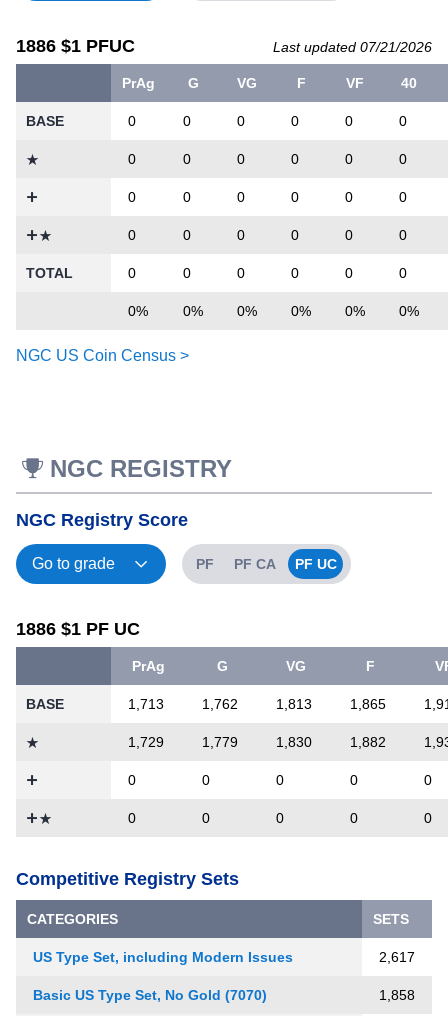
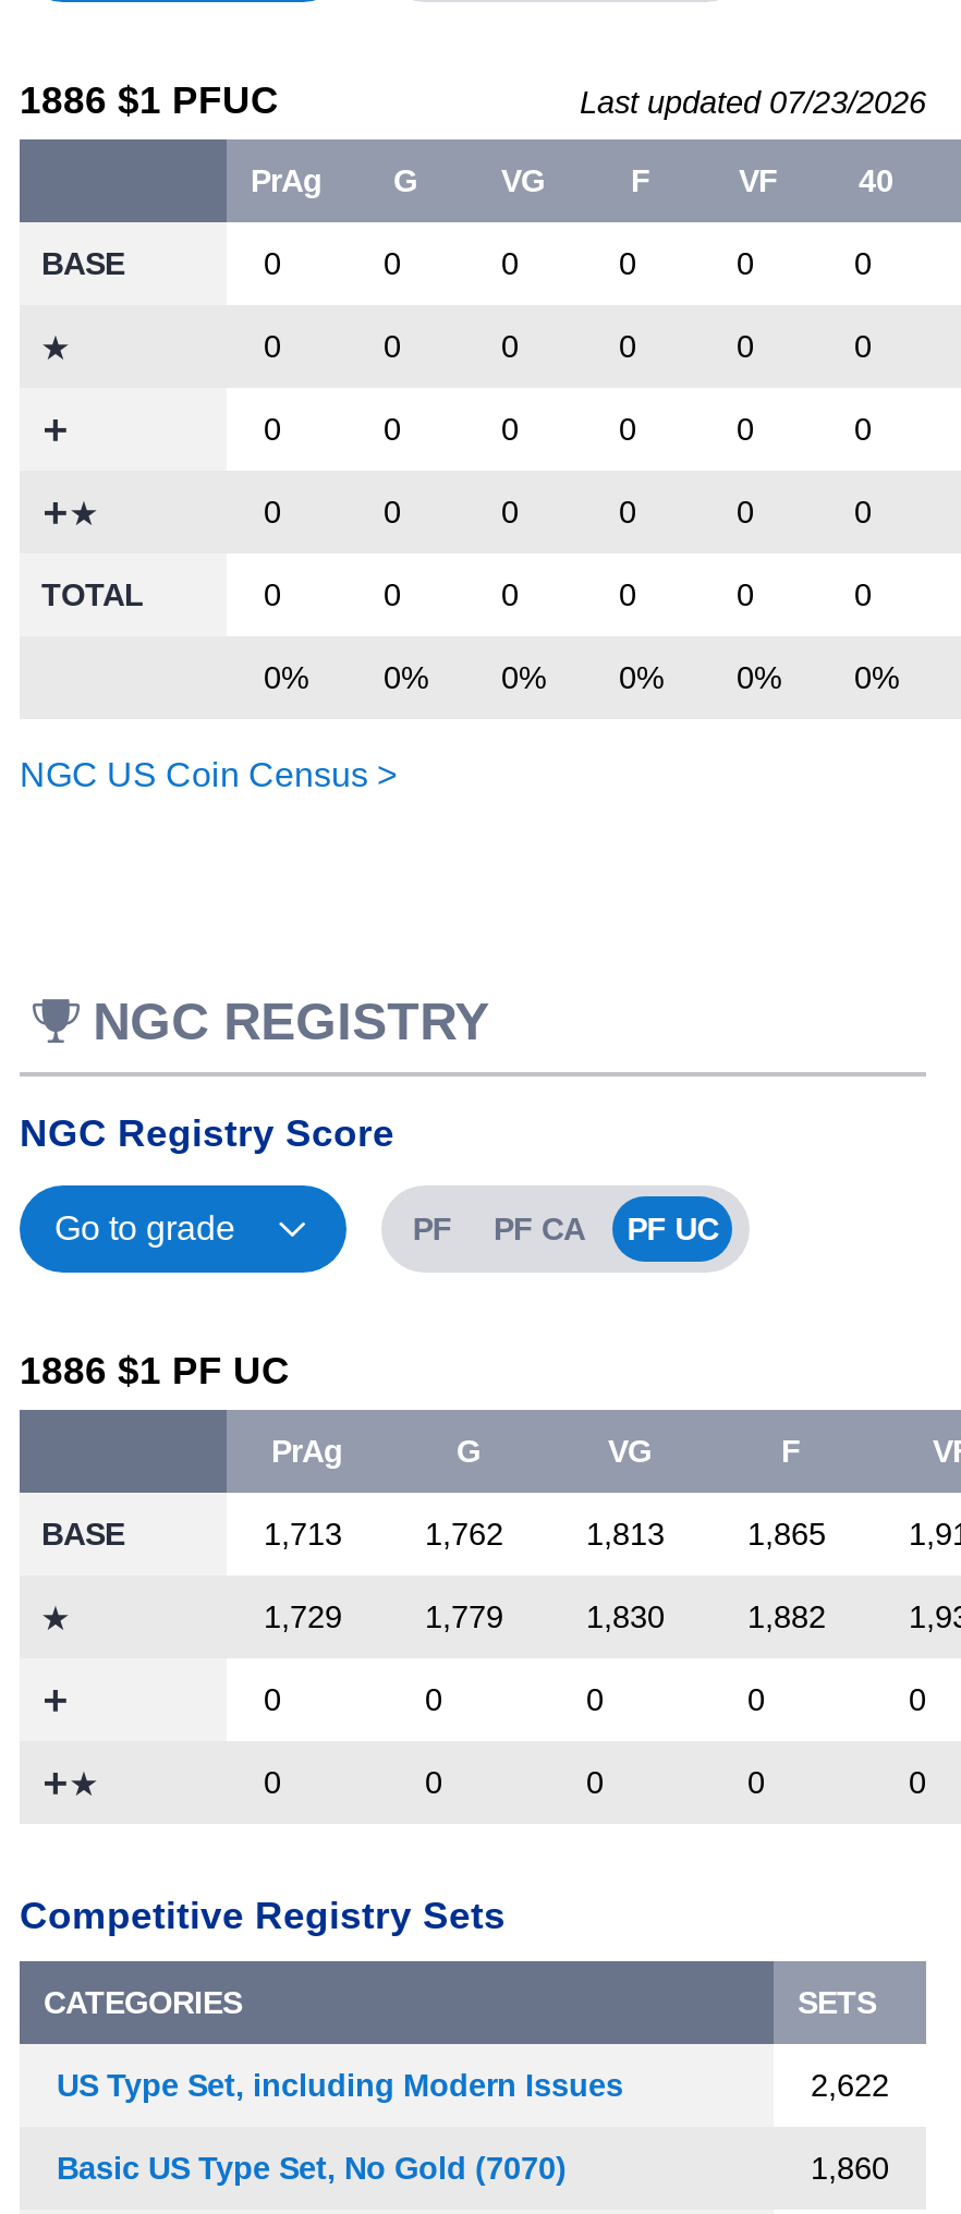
[273,39,432,55] Last updated 07/21/2026 -> [580,86,926,121] Last updated 07/23/2026
[379,949,415,965] 2,617 -> [811,2067,889,2102] 2,622
[379,987,415,1003] 1,858 -> [811,2150,889,2185] 1,860

